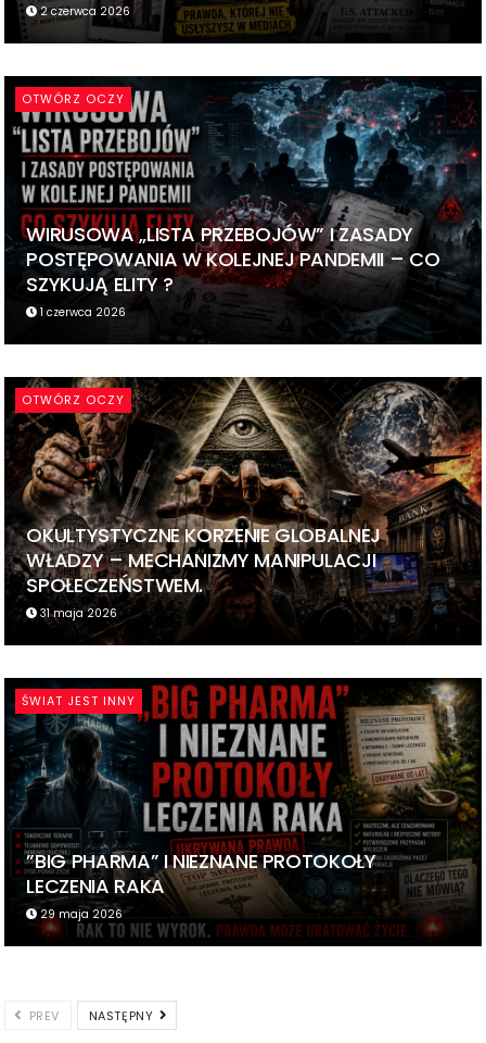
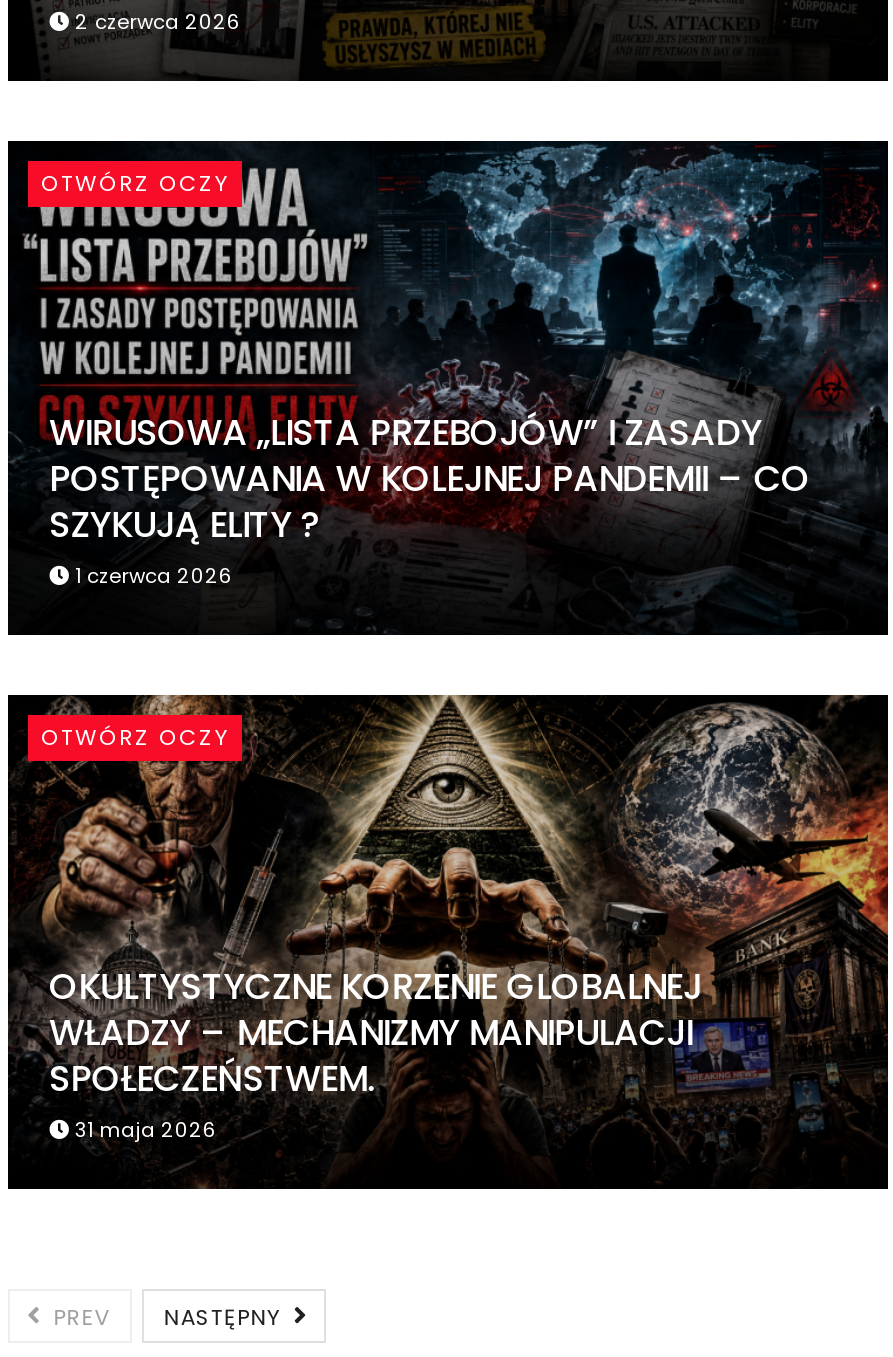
[7,677,483,937] [image] | ŚWIAT JEST INNY -> none
[27,848,376,923] ”BIG PHARMA” I NIEZNANE PROTOKOŁY | LECZENIA RAKA | 29 maja 2026 -> none

